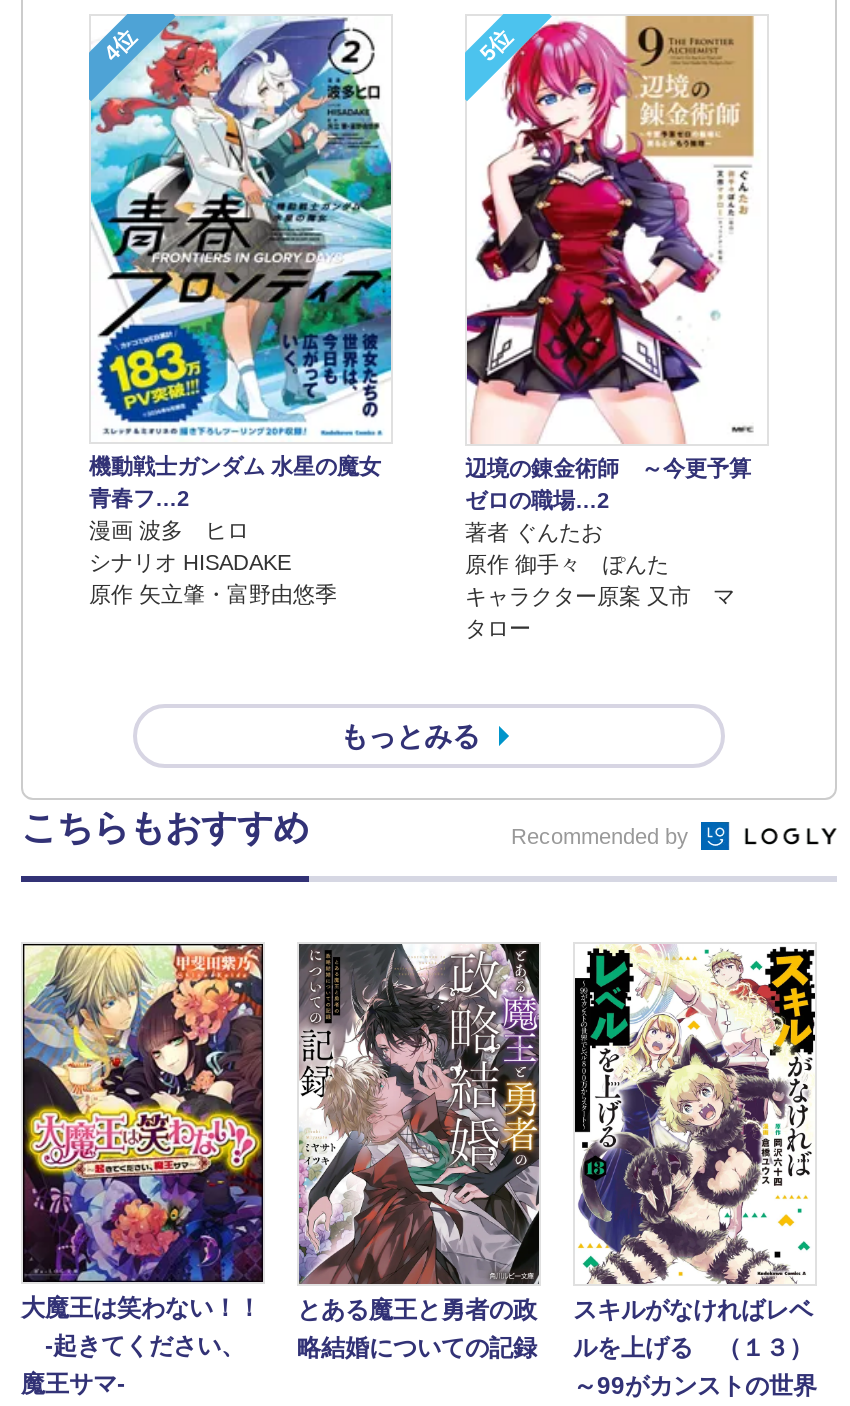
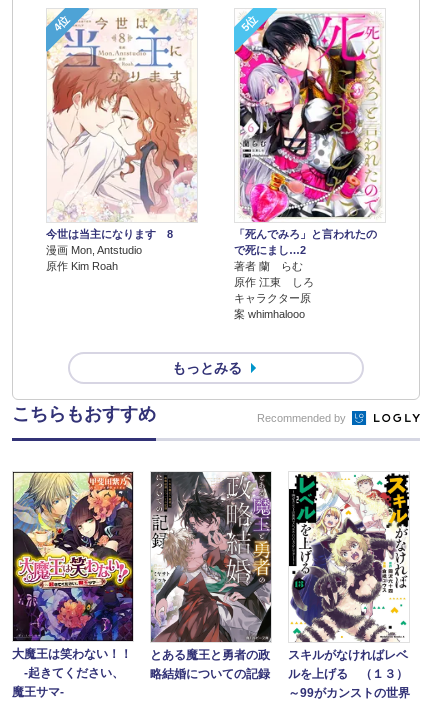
[89,14,393,606] [image] | 機動戦士ガンダム 水星の魔女 | 青春フ…2 | 漫画 波多 ヒロ | シナリオ HISADAKE | 原作 矢立肇・富野由悠季 -> [46,9,198,272] [image] | 今世は当主になります 8 | 漫画 Mon, Antstudio | 原作 Kim Roah
[465,14,759,640] [image] | 辺境の錬金術師 ～今更予算 | ゼロの職場…2 | 著者 ぐんたお | 原作 御手々 ぽんた | キャラクター原案 又市 マ | タロー -> [234,9,383,320] [image] | 「死んでみろ」と言われたの | で死にまし…2 | 著者 蘭 らむ | 原作 江東 しろ | キャラクター原 | 案 whimhalooo

